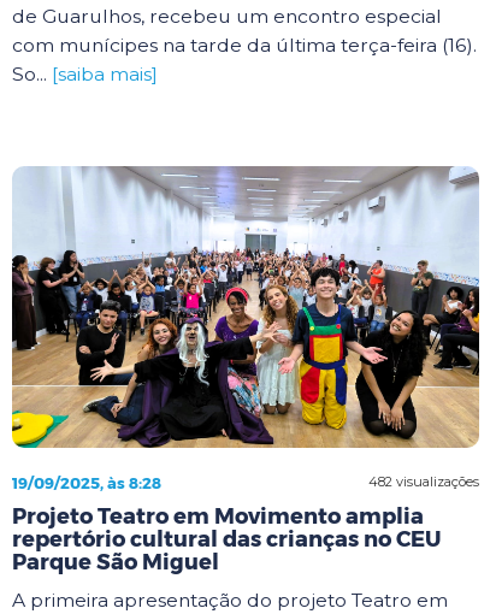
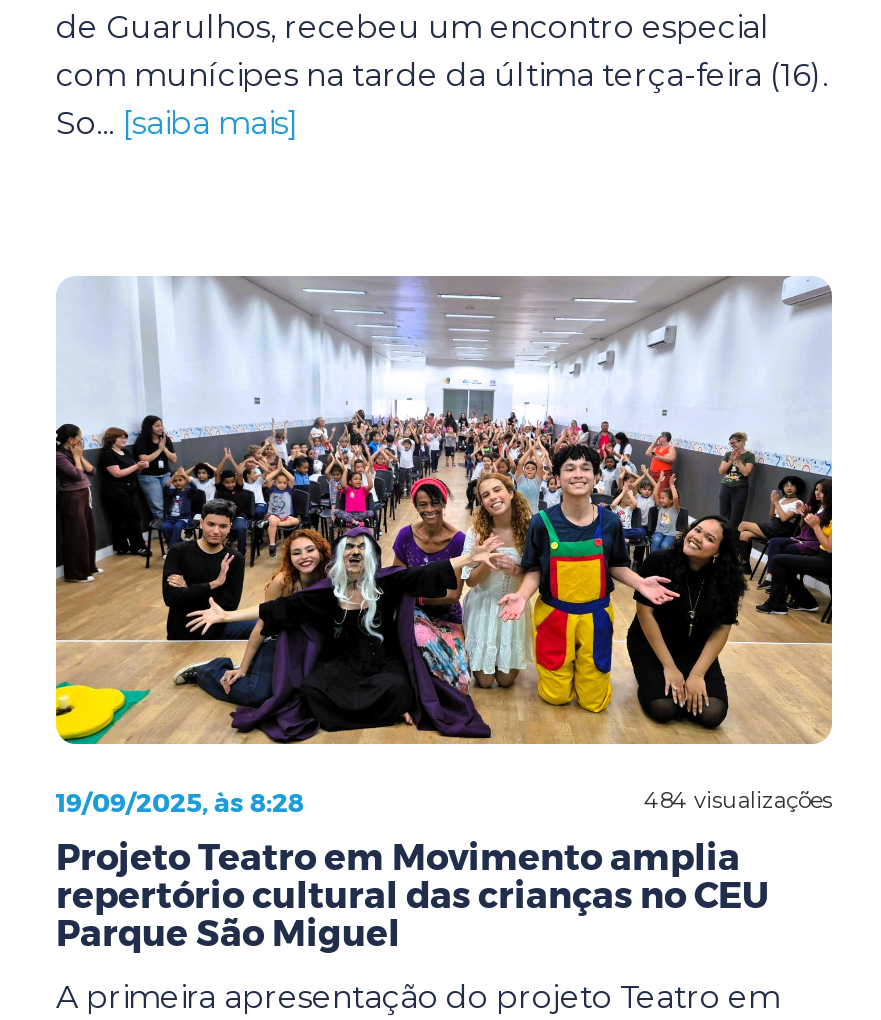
[368,473,479,490] 482 visualizações -> [644,786,832,814] 484 visualizações

